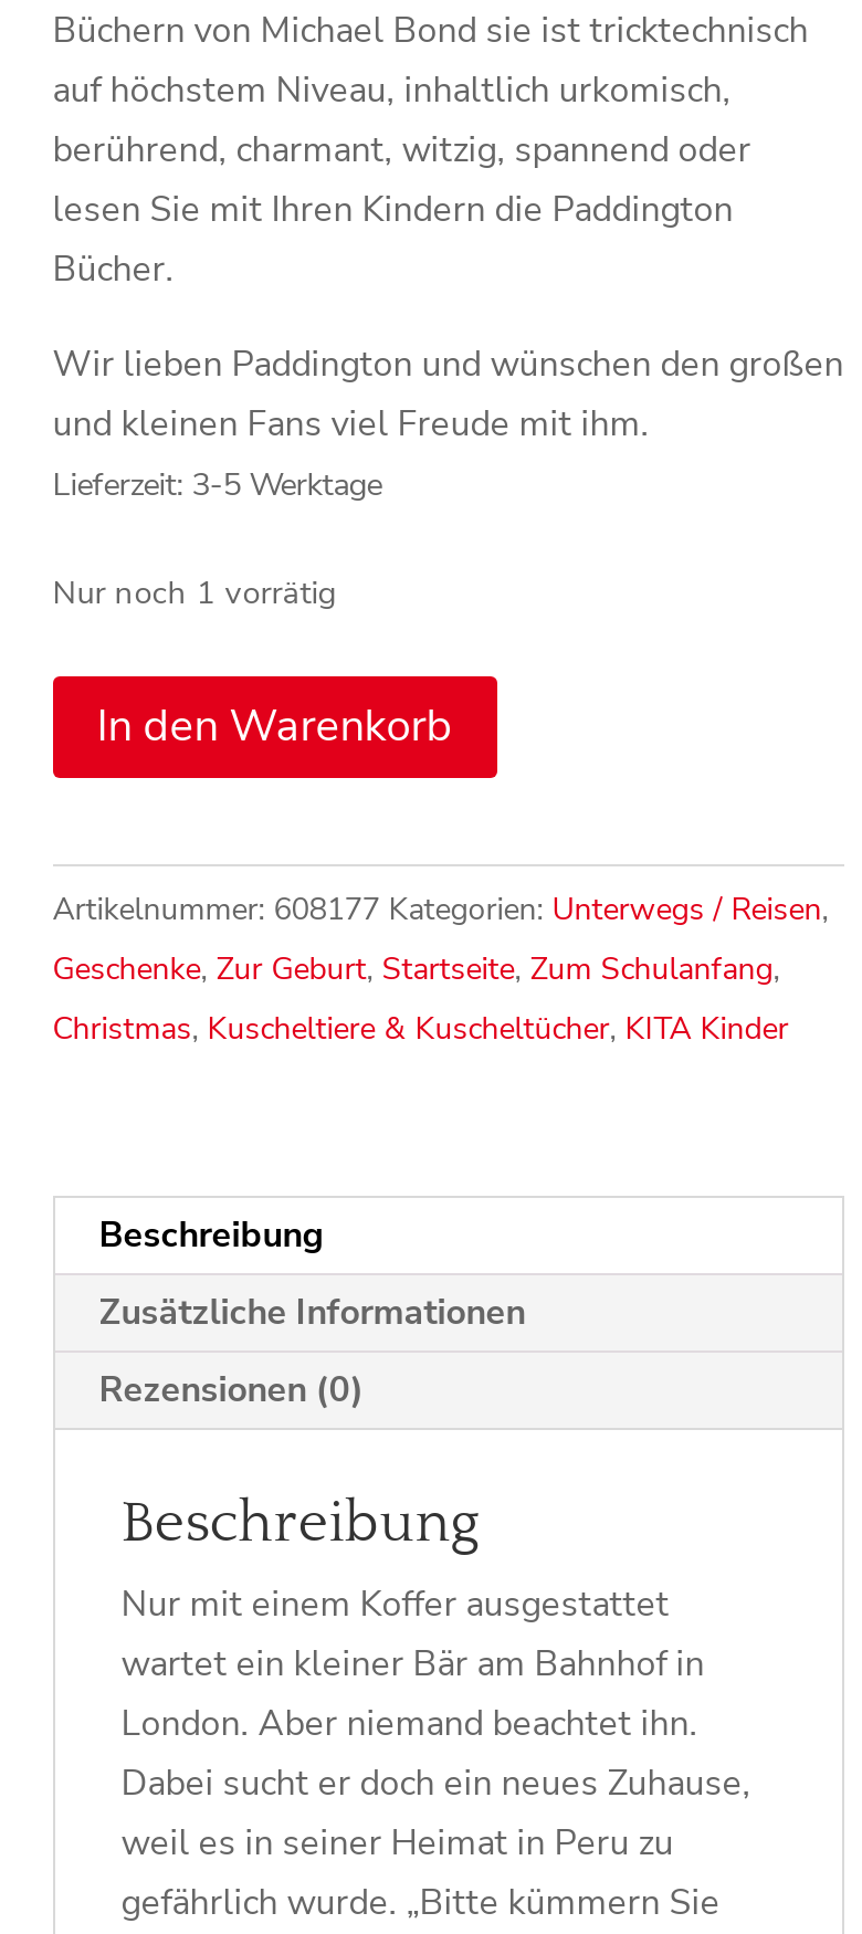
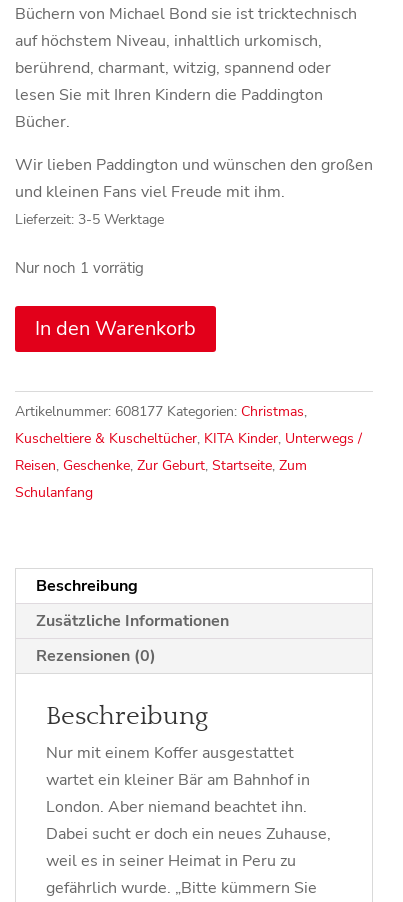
[53,888,828,1050] Artikelnummer: 608177 Kategorien: Unterwegs / Reisen, | Geschenke, Zur Geburt, Startseite, Zum Schulanfang, | Christmas, Kuscheltiere & Kuscheltücher, KITA Kinder -> [15,402,362,502] Artikelnummer: 608177 Kategorien: Christmas, | Kuscheltiere & Kuscheltücher, KITA Kinder, Unterwegs / | Reisen, Geschenke, Zur Geburt, Startseite, Zum | Schulanfang

